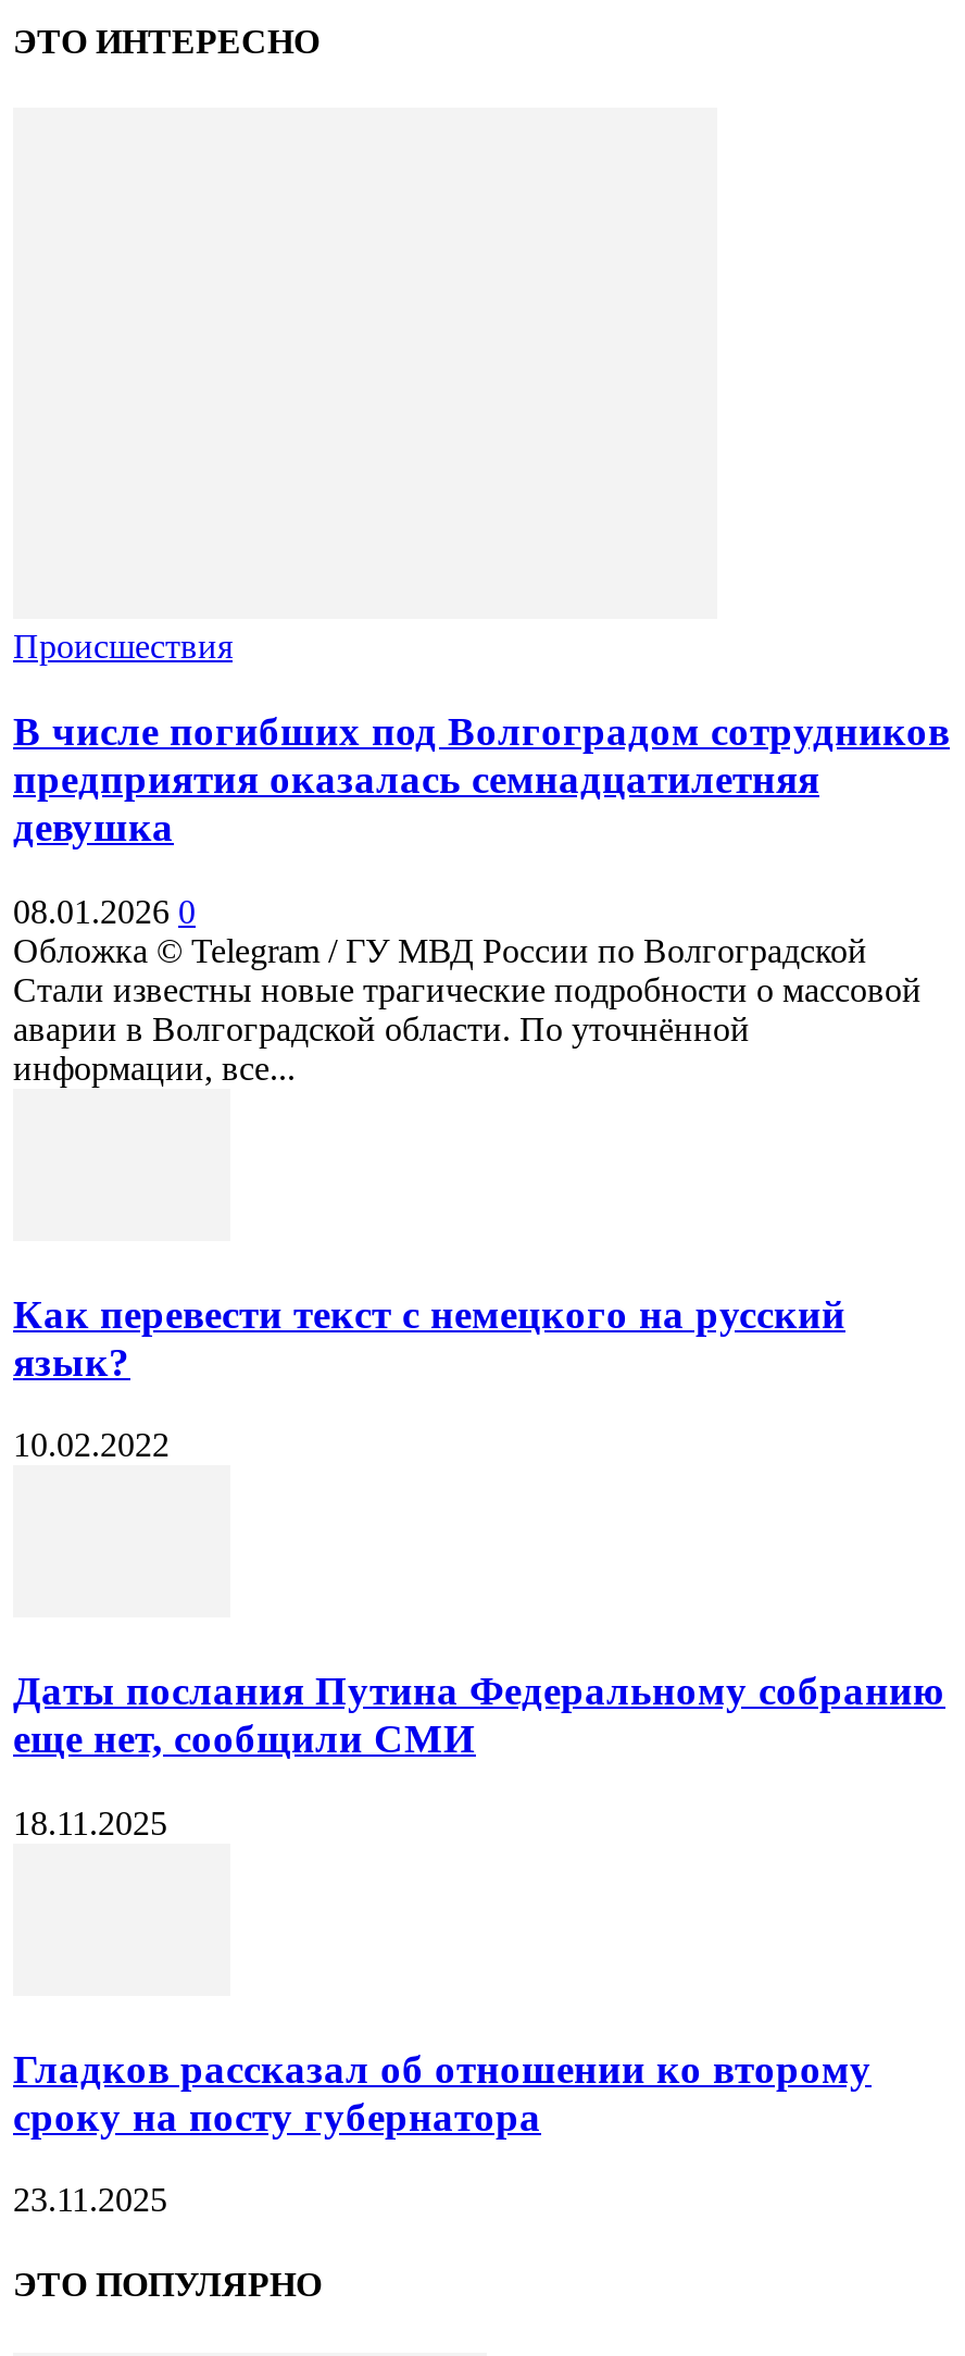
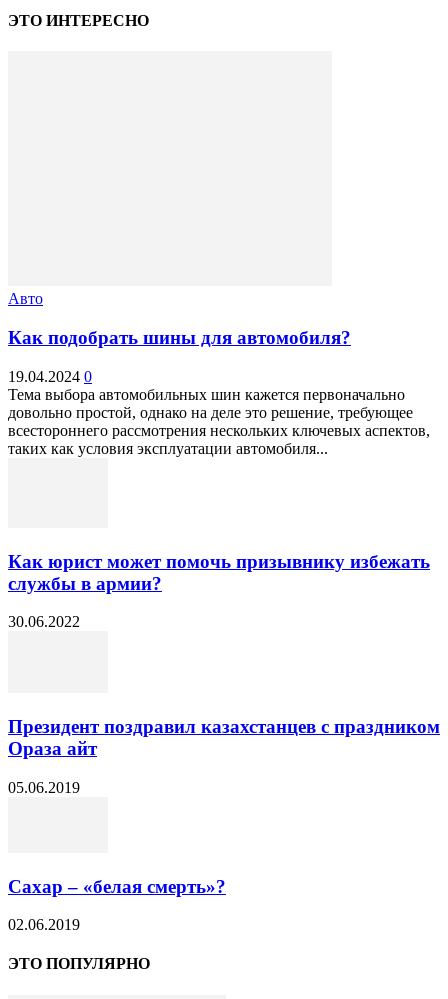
[13,629,233,666] Происшествия -> [8,290,43,307] Авто
[13,709,950,850] В числе погибших под Волгоградом сотрудников | предприятия оказалась семнадцатилетняя | девушка -> [8,327,351,348] Как подобрать шины для автомобиля?
[13,893,922,1086] 08.01.2026 0 | Обложка © Telegram / ГУ МВД России по Волгоградской | Стали известны новые трагические подробности о массовой | аварии в Волгоградской области. По уточнённой | информации, все... -> [8,368,430,457] 19.04.2024 0 | Тема выбора автомобильных шин кажется первоначально | довольно простой, однако на деле это решение, требующее | всестороннего рассмотрения нескольких ключевых аспектов, | таких как условия эксплуатации автомобиля...
[13,1290,845,1384] Как перевести текст с немецкого на русский | язык? -> [8,551,430,594] Как юрист может помочь призывнику избежать | службы в армии?
[13,1427,170,1464] 10.02.2022 -> [8,613,80,630] 30.06.2022
[13,1668,945,1761] Даты послания Путина Федеральному собранию | еще нет, сообщили СМИ -> [8,716,440,759] Президент поздравил казахстанцев с праздником | Ораза айт
[13,1804,167,1841] 18.11.2025 -> [8,779,80,796] 05.06.2019
[13,2045,872,2138] Гладков рассказал об отношении ко второму | сроку на посту губернатора -> [8,875,226,896] Сахар – «белая смерть»?
[13,2181,167,2218] 23.11.2025 -> [8,916,80,933] 02.06.2019

